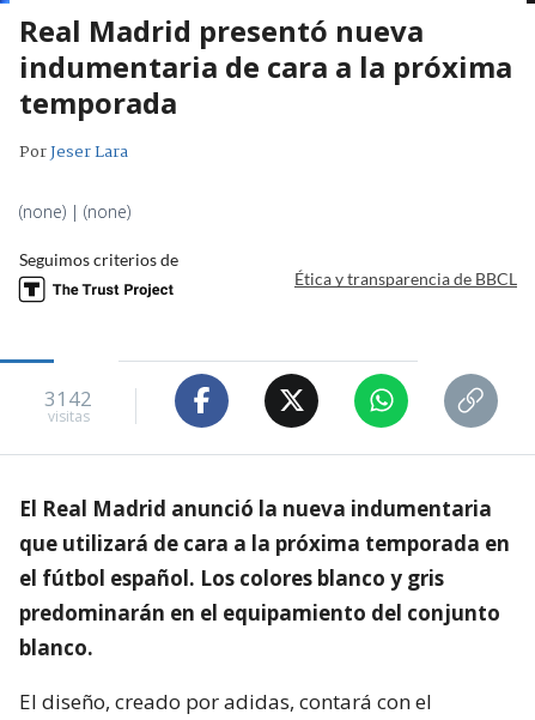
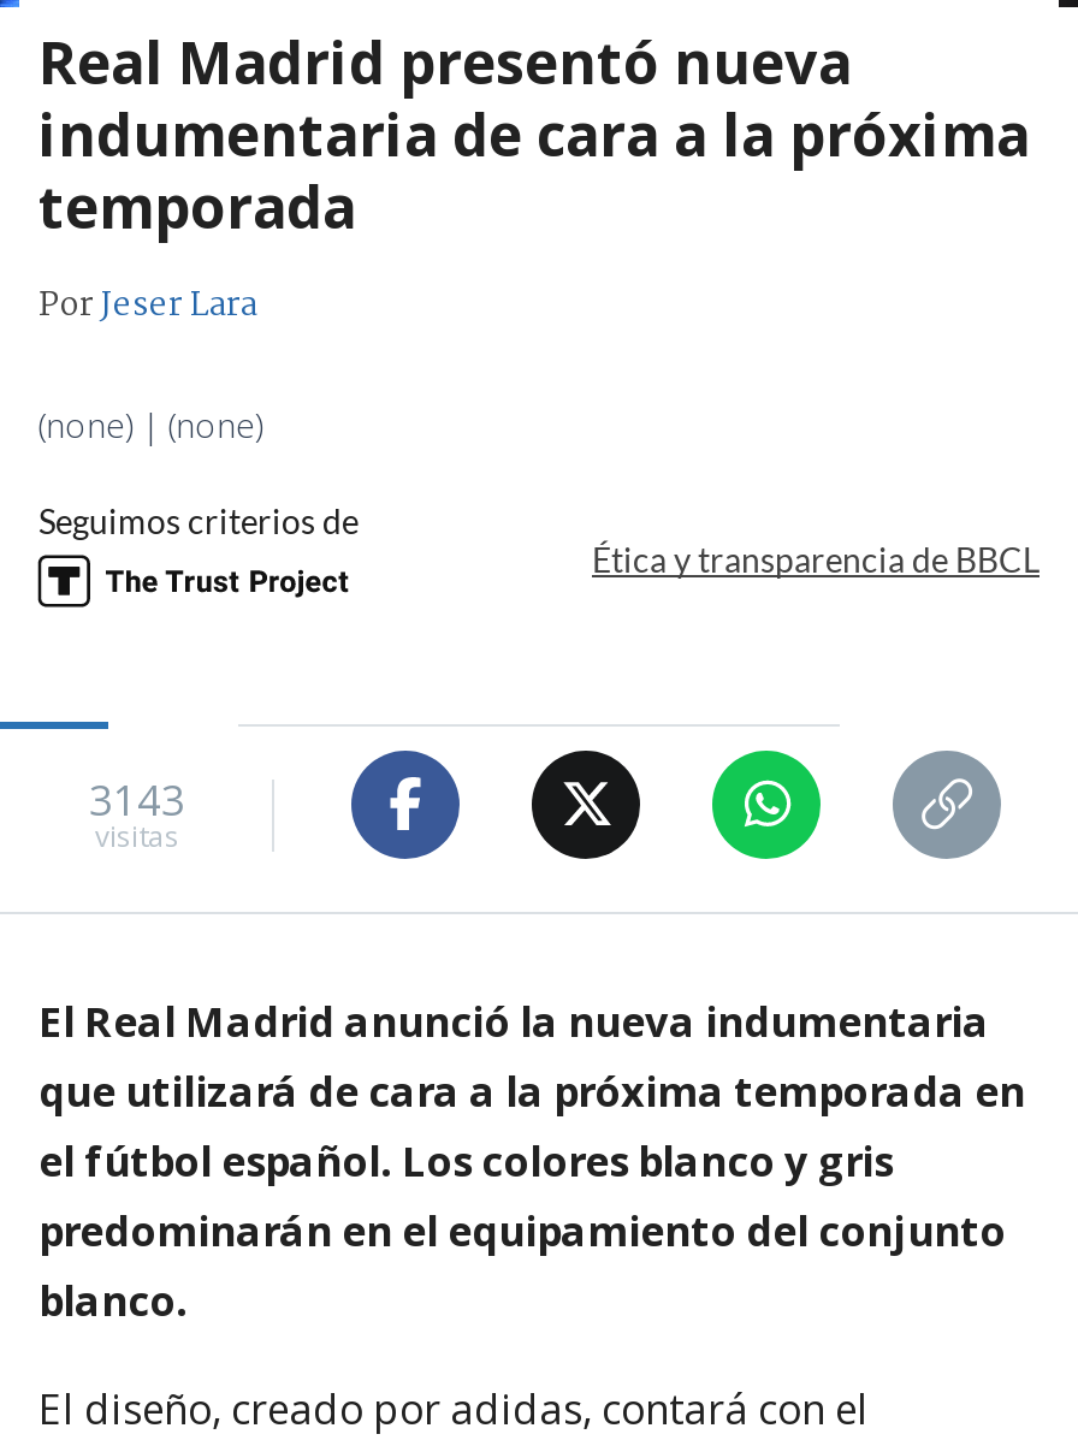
[44,385,92,412] 3142 -> [89,773,185,828] 3143

